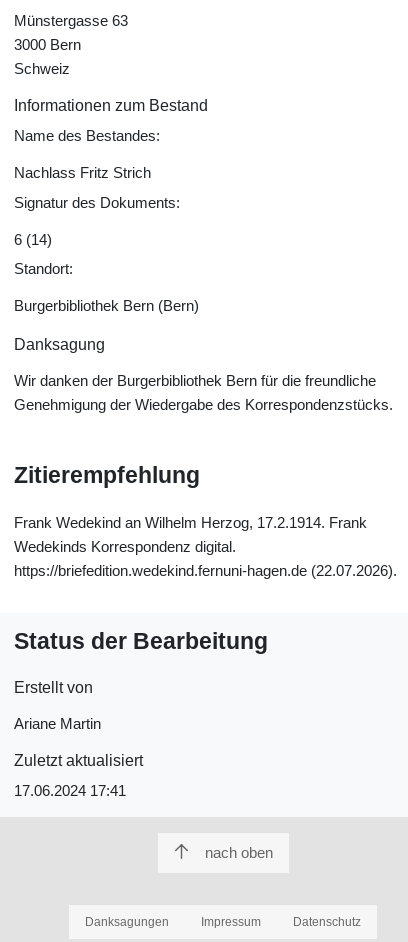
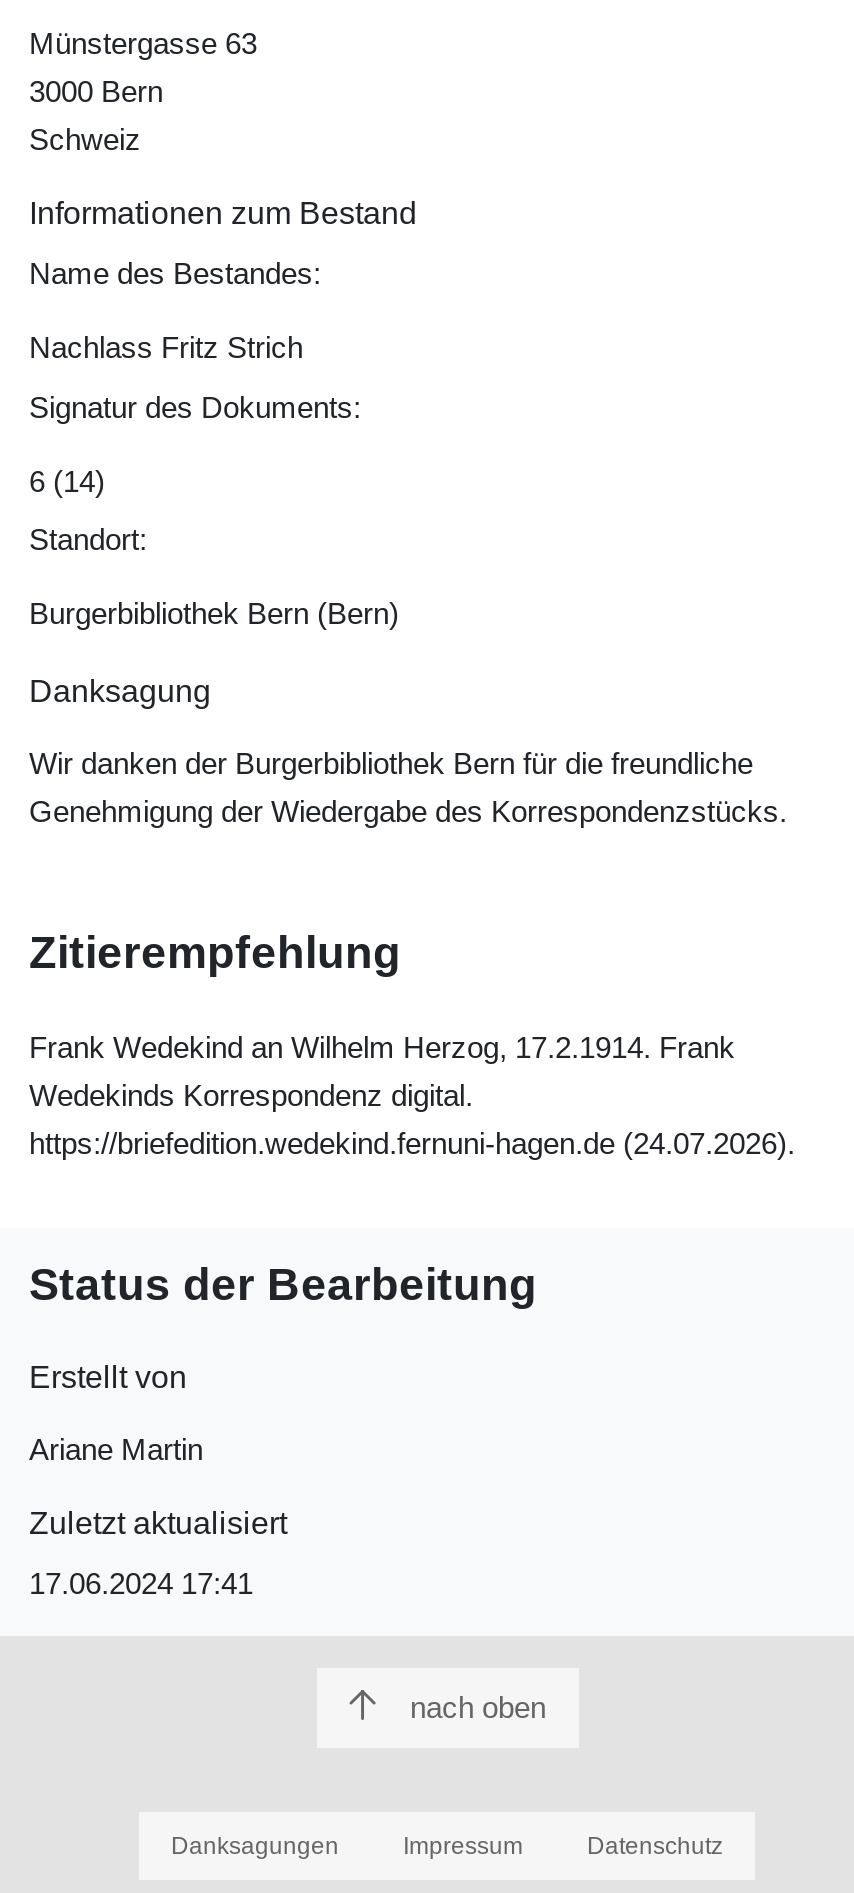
[14,562,397,579] https://briefedition.wedekind.fernuni-hagen.de (22.07.2026). -> [29,1126,795,1160] https://briefedition.wedekind.fernuni-hagen.de (24.07.2026).

